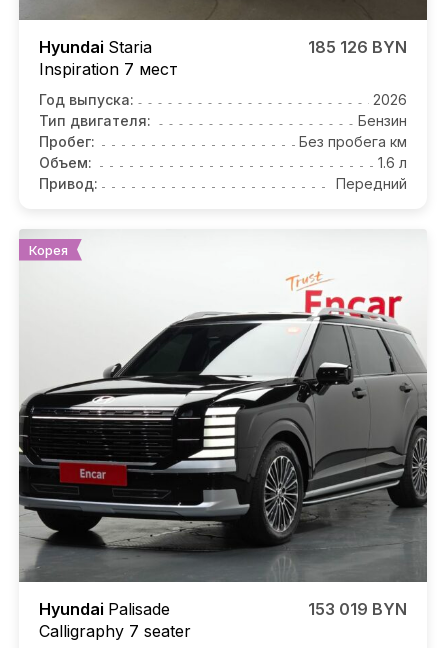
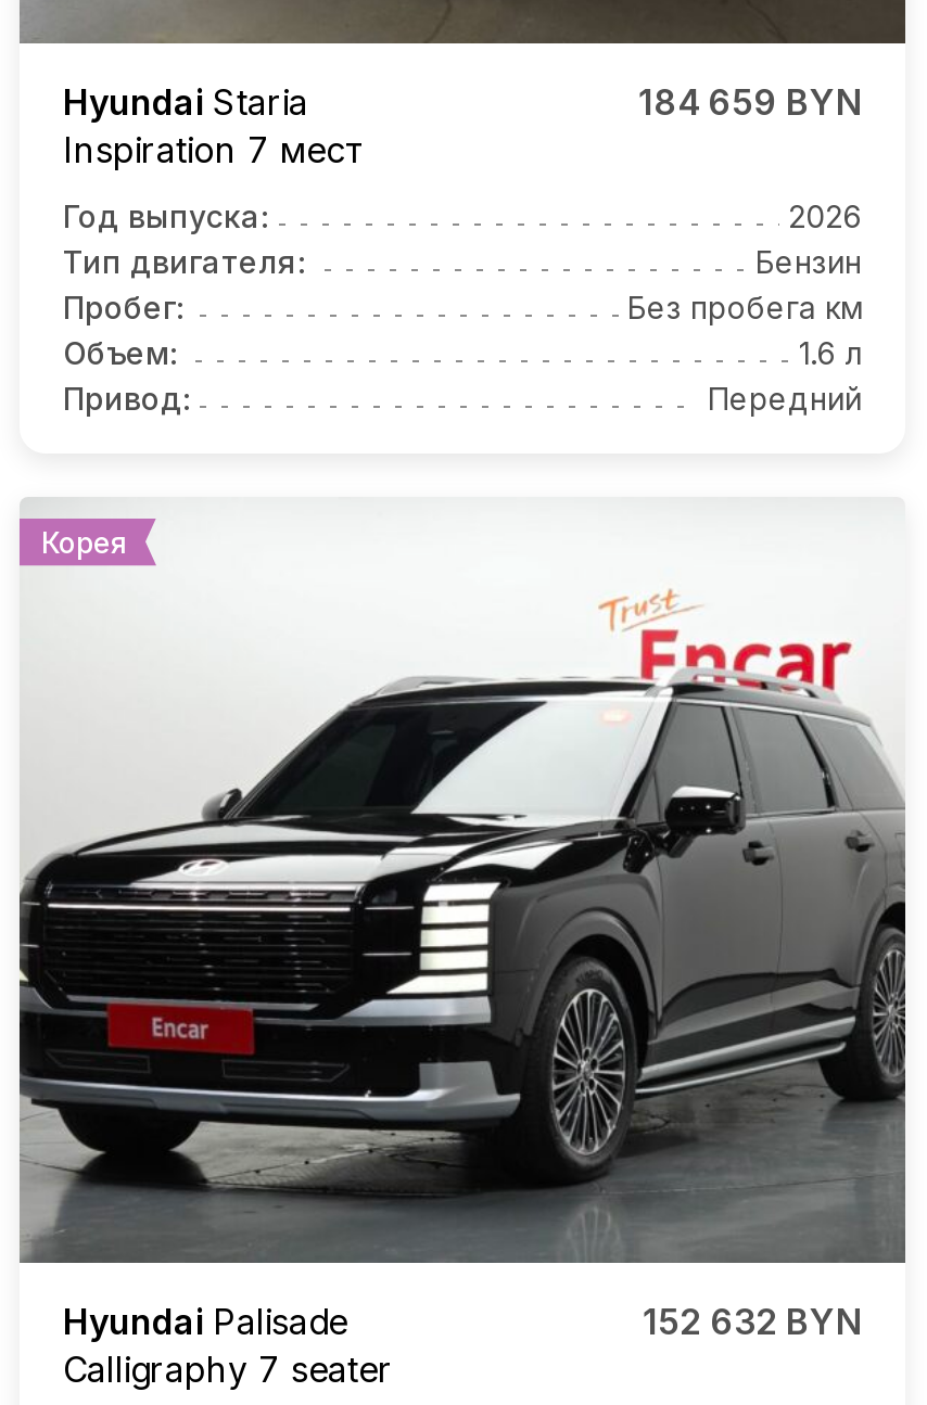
[308,37,407,57] 185 126 BYN -> [638,79,862,123] 184 659 BYN
[308,599,407,619] 153 019 BYN -> [643,1300,862,1344] 152 632 BYN

